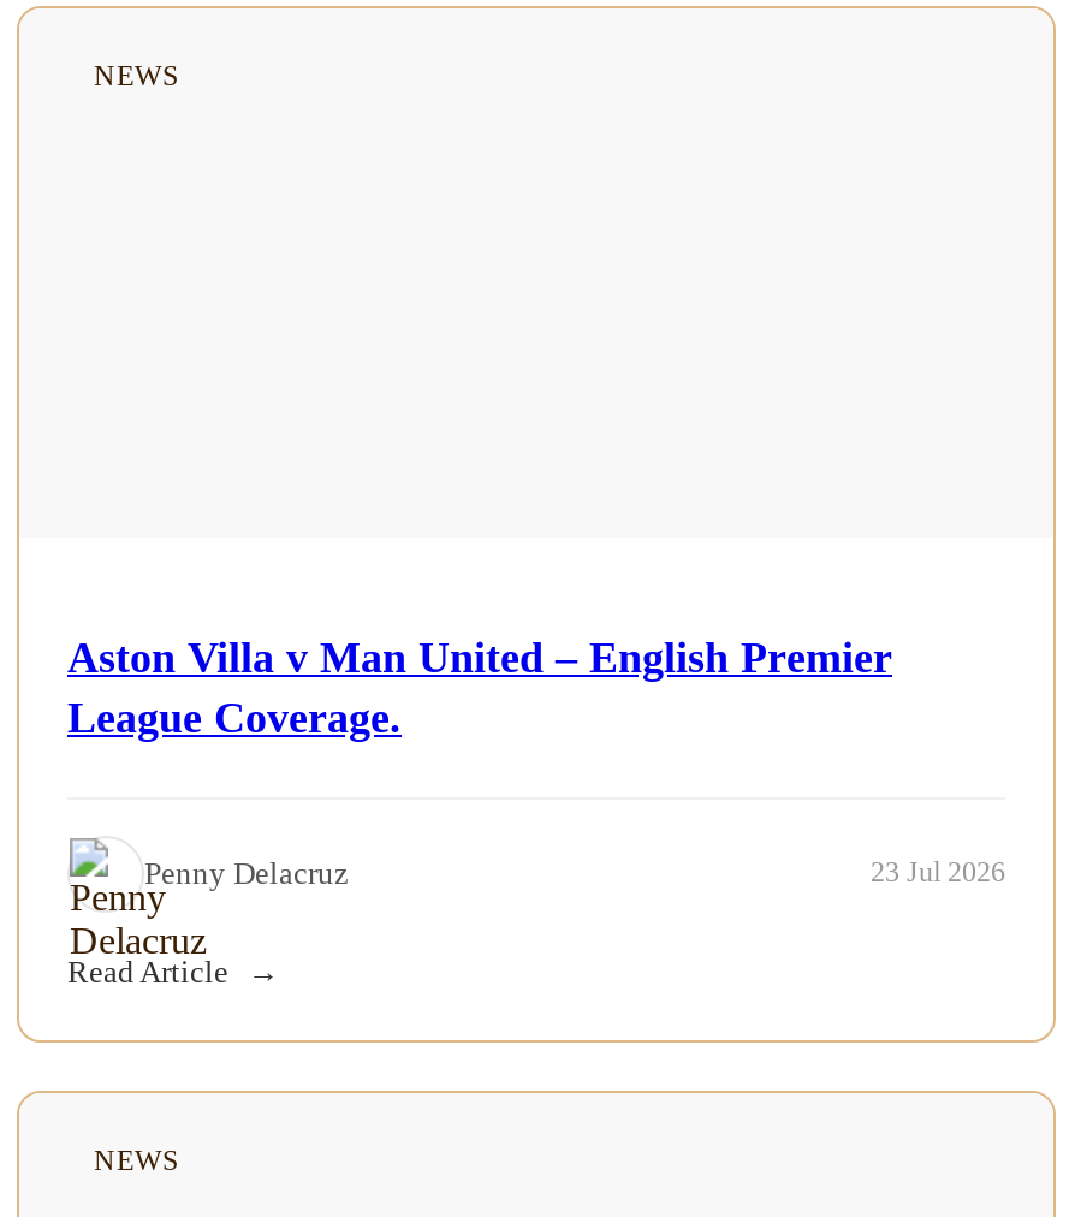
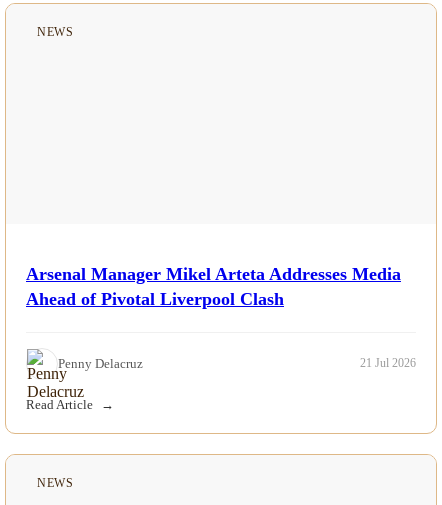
[67,633,892,741] Aston Villa v Man United – English Premier | League Coverage. -> [26,264,401,309] Arsenal Manager Mikel Arteta Addresses Media | Ahead of Pivotal Liverpool Clash
[871,855,1005,889] 23 Jul 2026 -> [360,356,416,370] 21 Jul 2026

